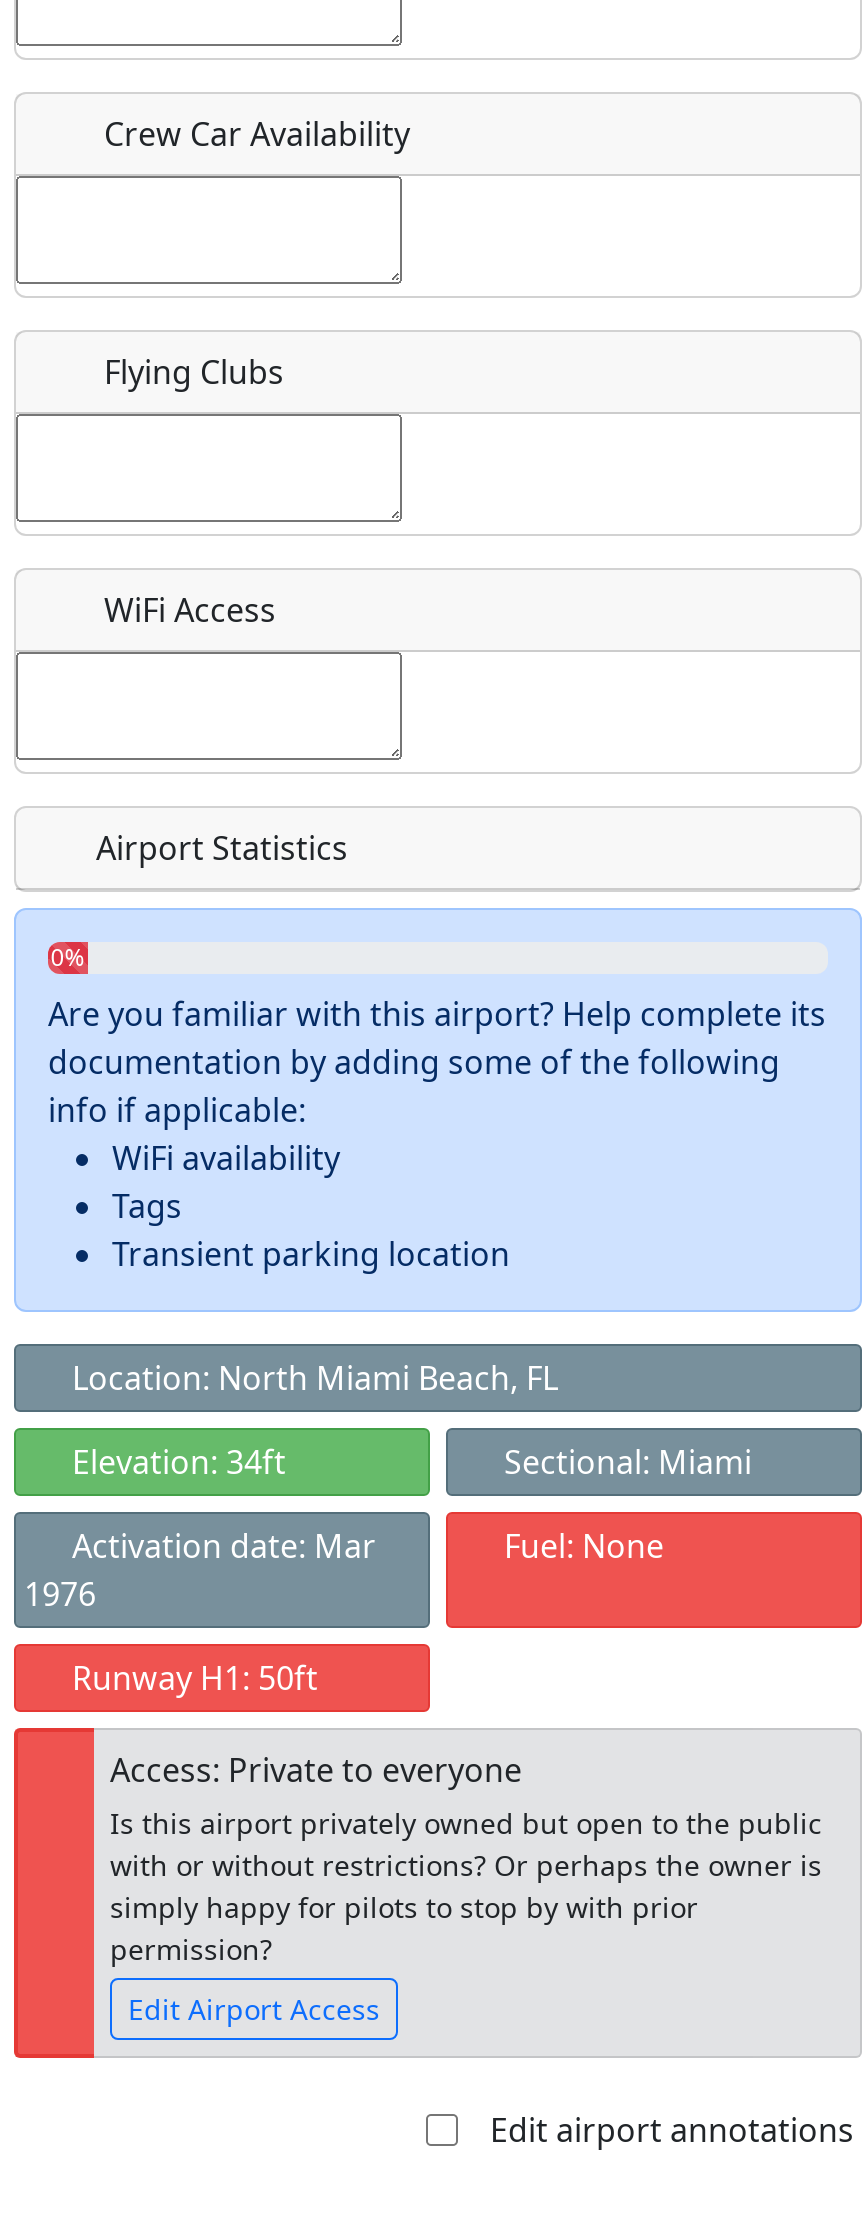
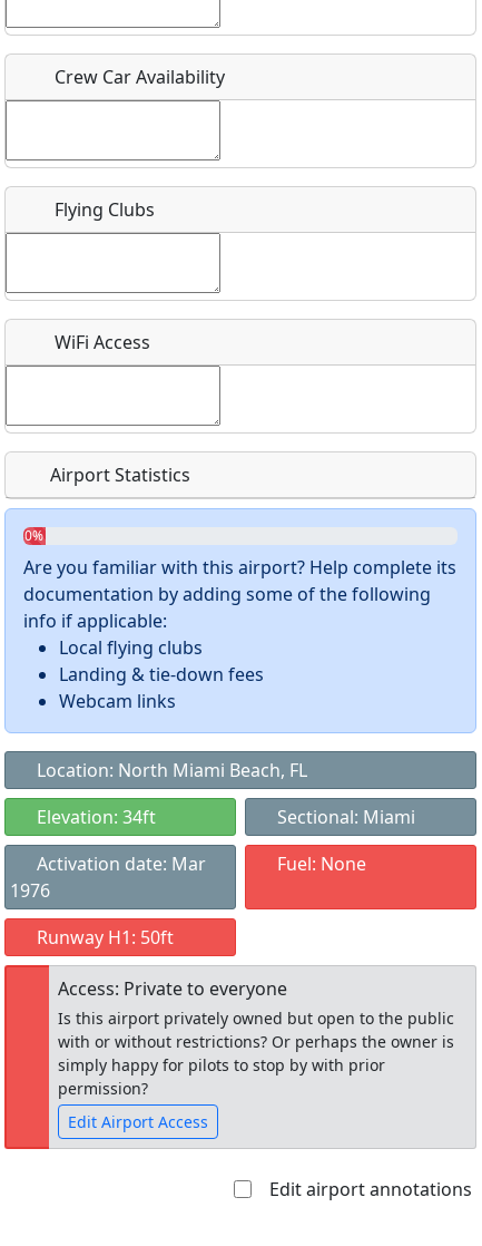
[112,1136,510,1276] WiFi availability | Tags | Transient parking location -> [59,635,264,713] Local flying clubs | Landing & tie-down fees | Webcam links

